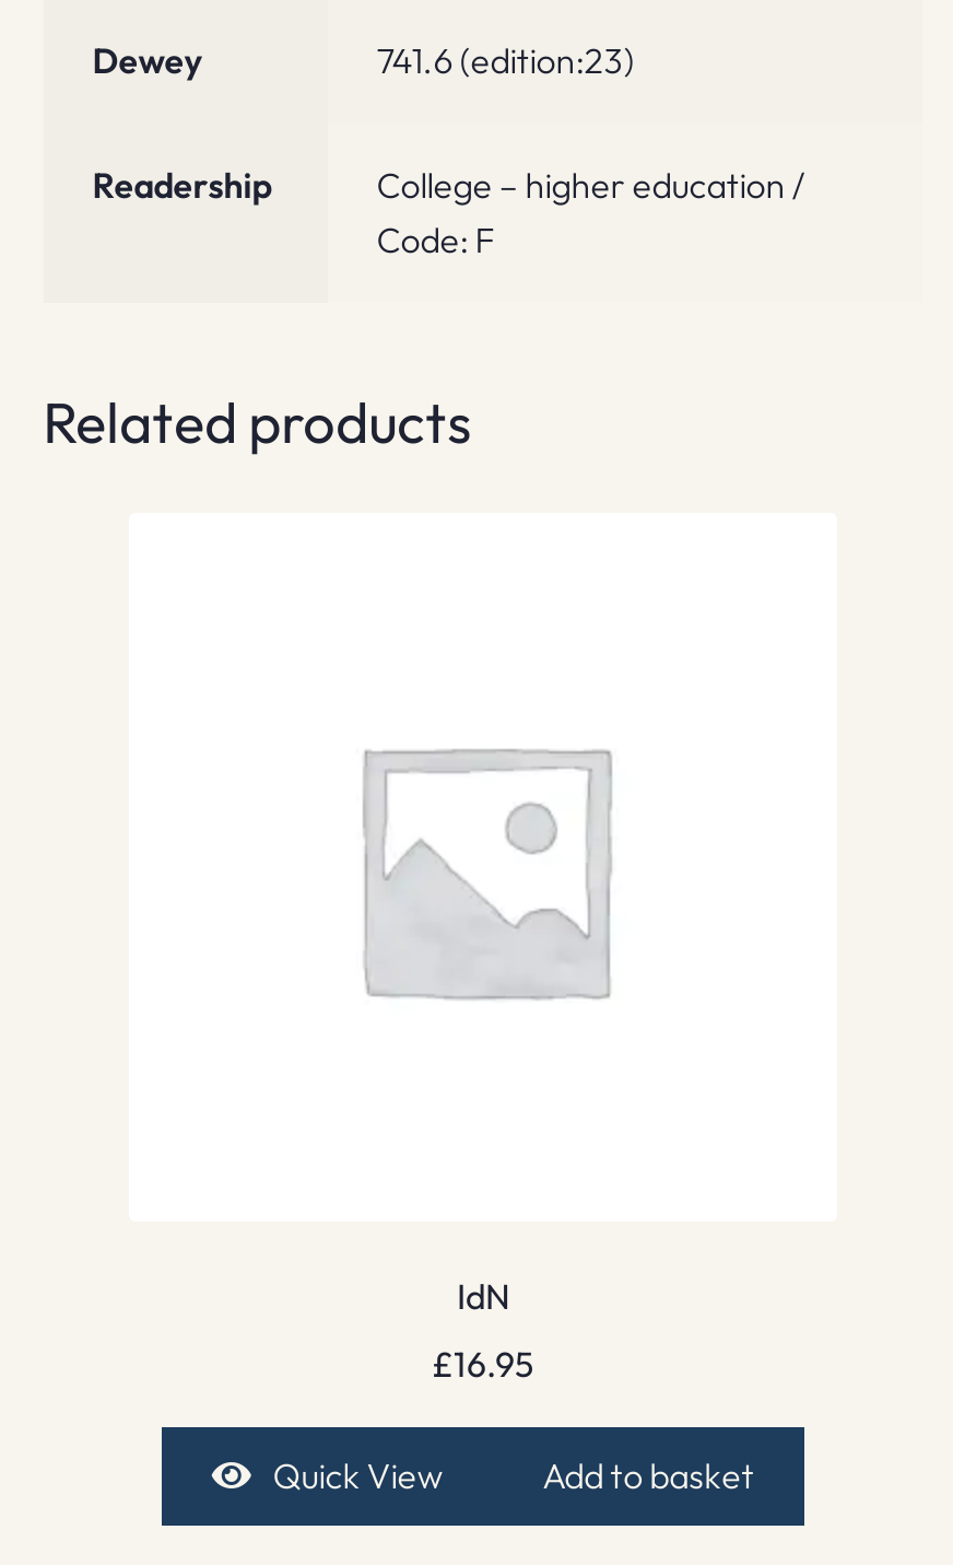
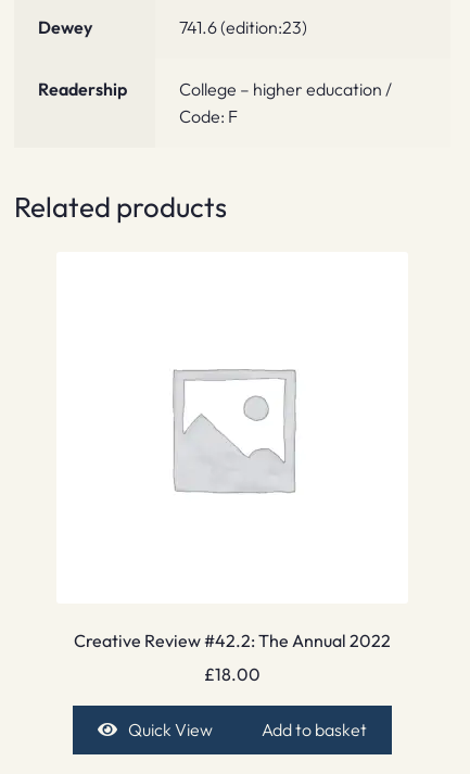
[457,1275,509,1319] IdN -> [74,630,391,652] Creative Review #42.2: The Annual 2022
[432,1342,534,1386] £16.95 -> [204,663,261,685] £18.00

